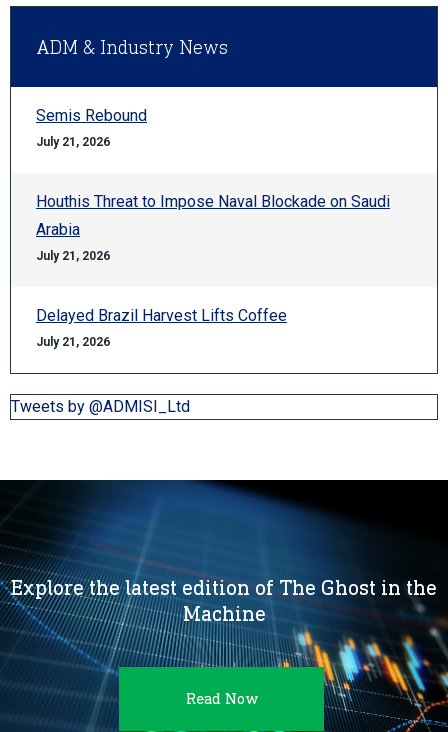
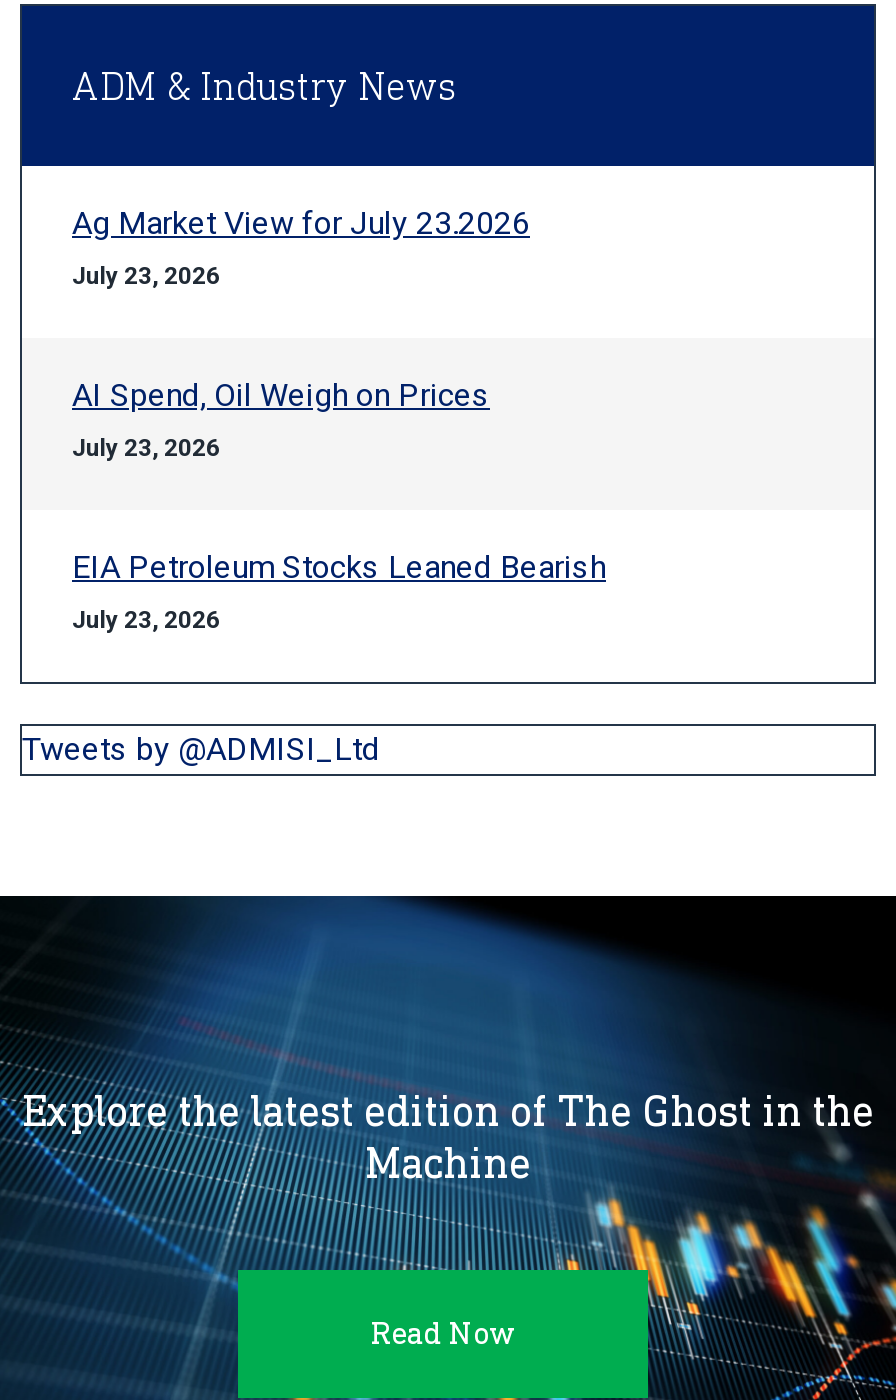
[36,106,390,349] Semis Rebound | July 21, 2026 | Houthis Threat to Impose Naval Blockade on Saudi | Arabia | July 21, 2026 | Delayed Brazil Harvest Lifts Coffee | July 21, 2026 -> [72,204,606,634] Ag Market View for July 23.2026 | July 23, 2026 | AI Spend, Oil Weigh on Prices | July 23, 2026 | EIA Petroleum Stocks Leaned Bearish | July 23, 2026

